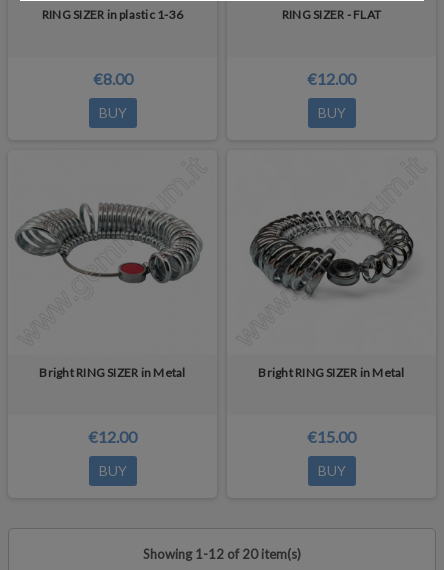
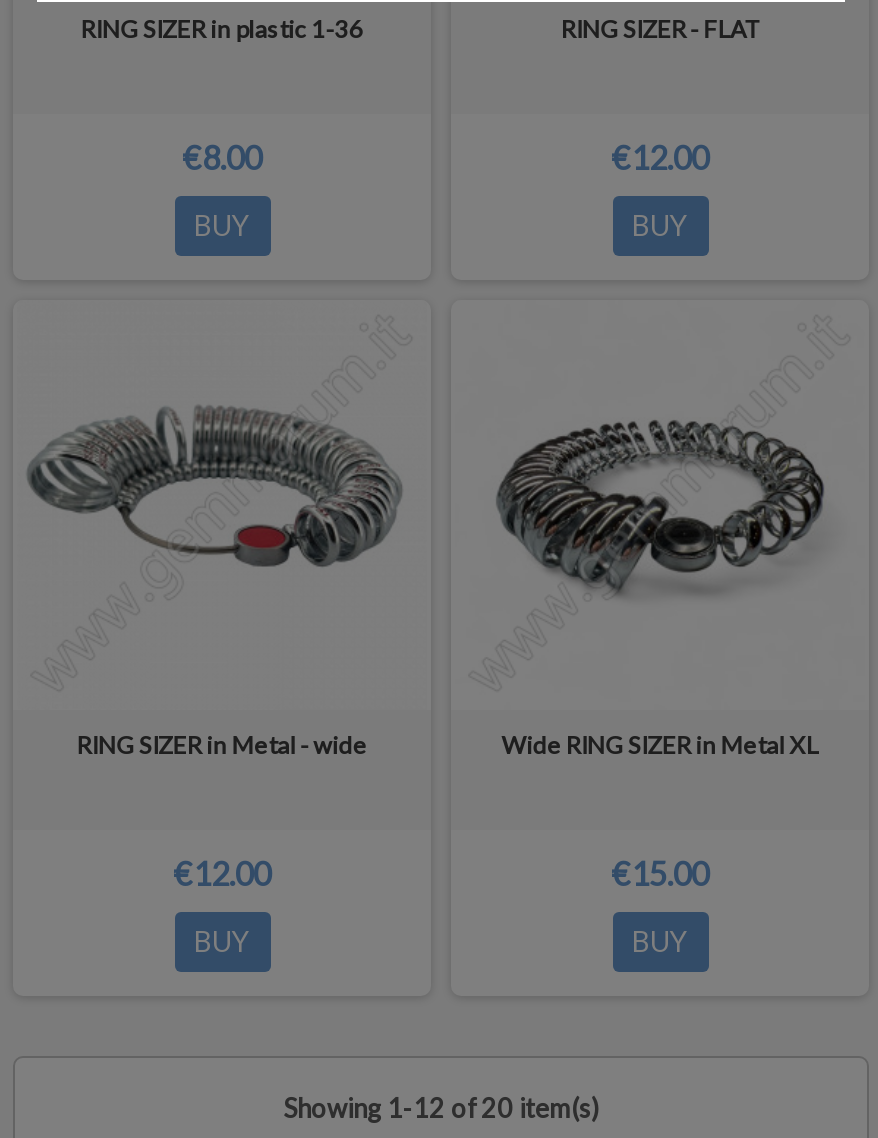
[39,365,186,380] Bright RING SIZER in Metal -> [77,729,367,759] RING SIZER in Metal - wide
[258,365,405,380] Bright RING SIZER in Metal -> [501,729,818,759] Wide RING SIZER in Metal XL

